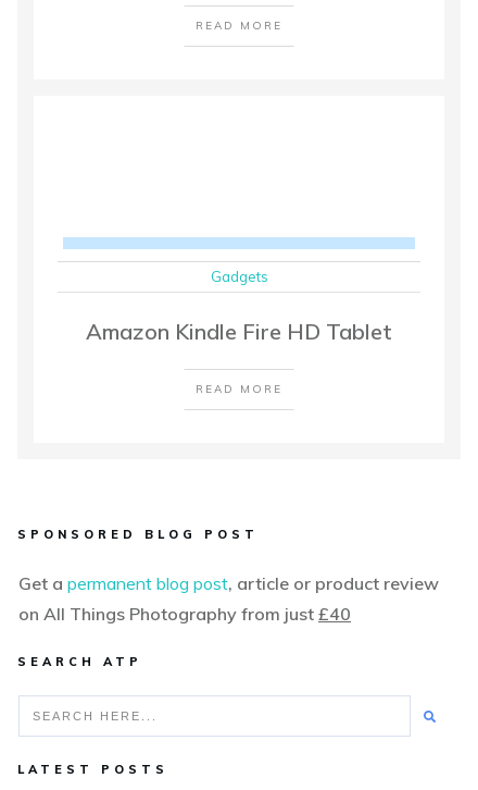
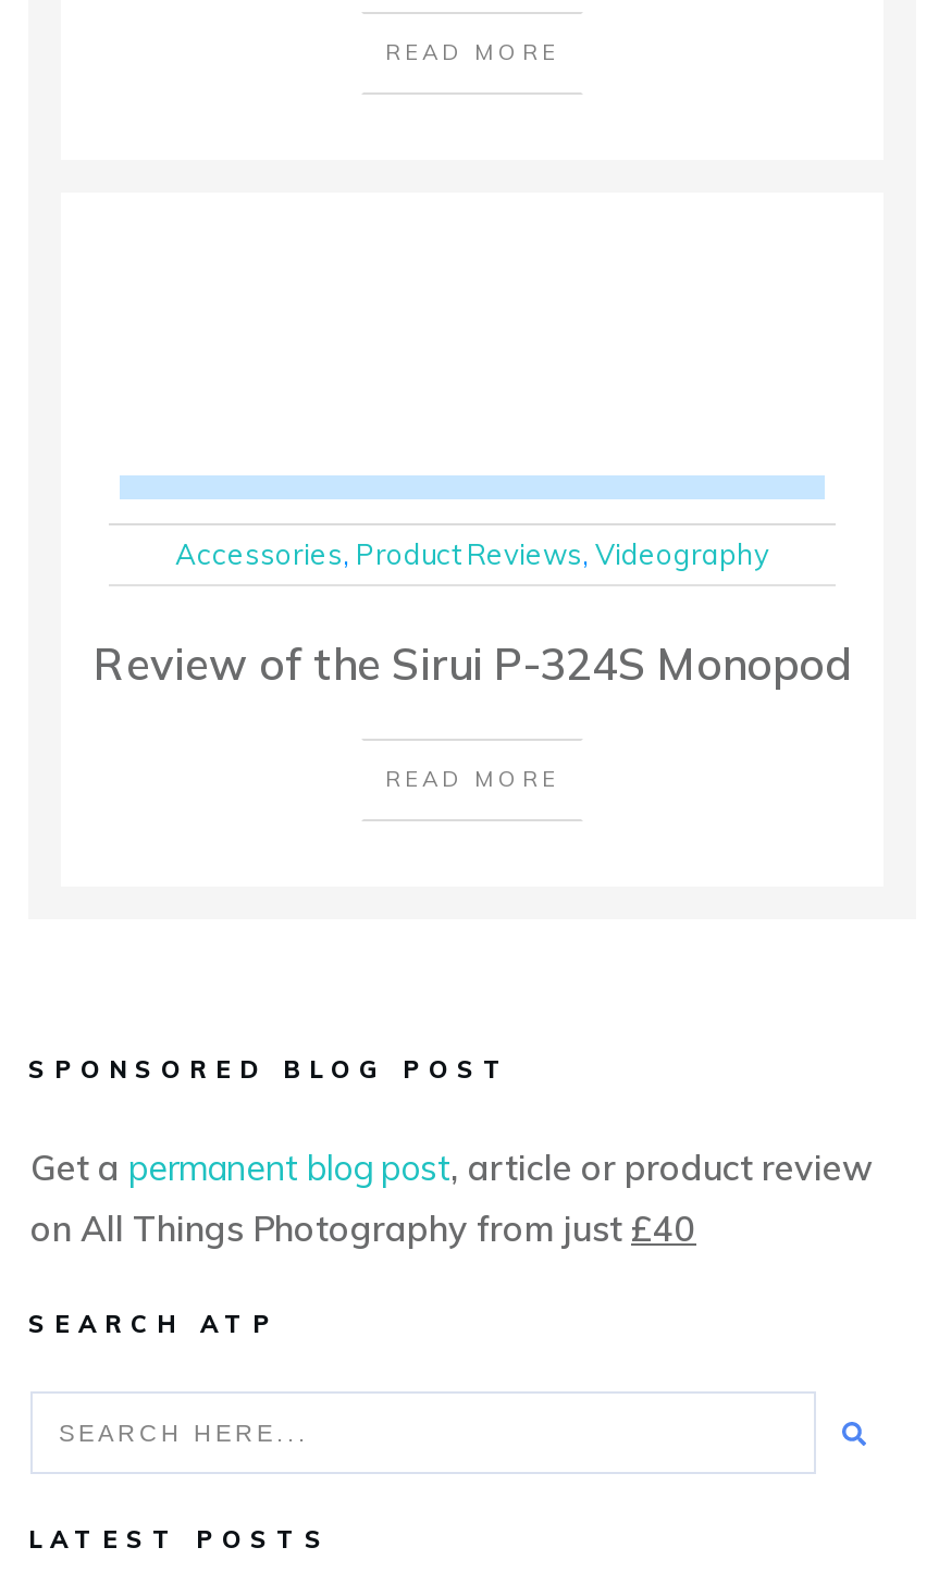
[210,268,268,285] Gadgets -> [175,537,769,572] Accessories, Product Reviews, Videography
[86,318,392,345] Amazon Kindle Fire HD Tablet -> [94,637,851,691] Review of the Sirui P-324S Monopod

